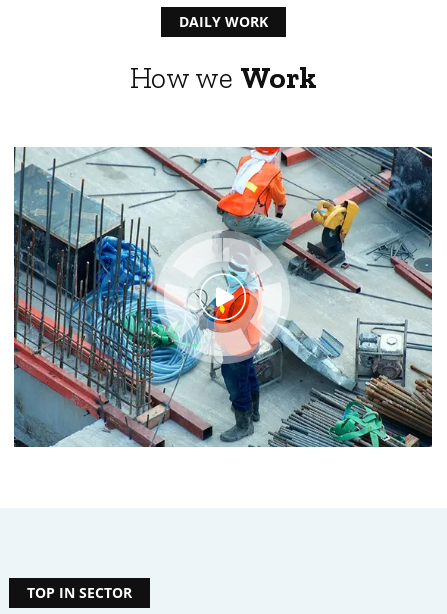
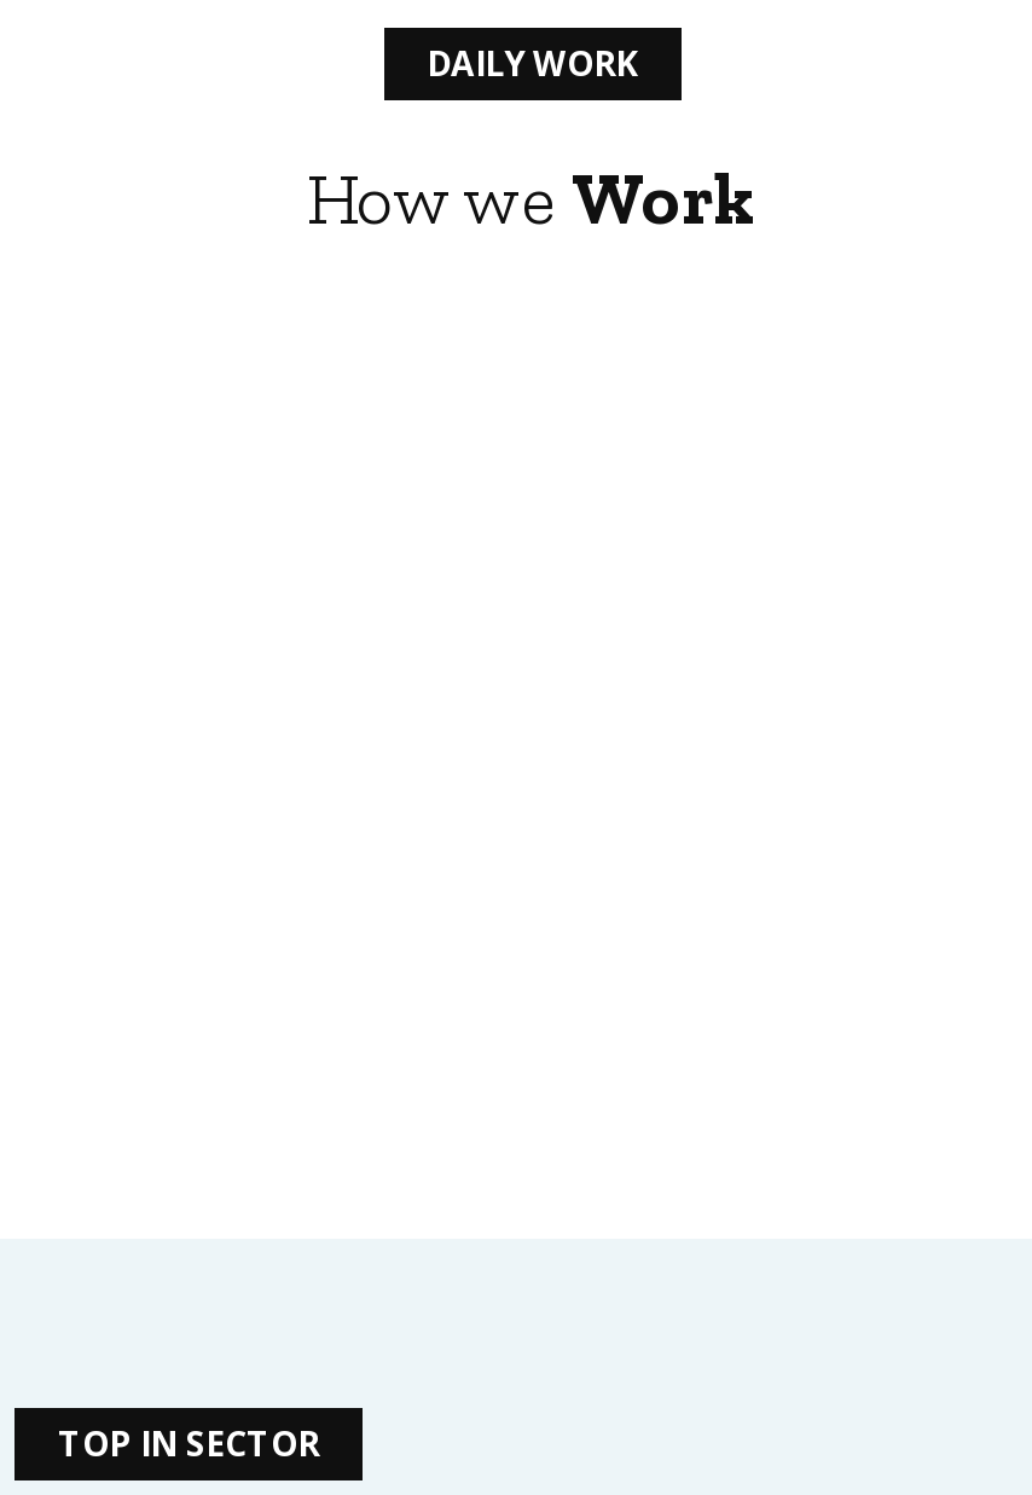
[13,146,433,448] [image] -> none

